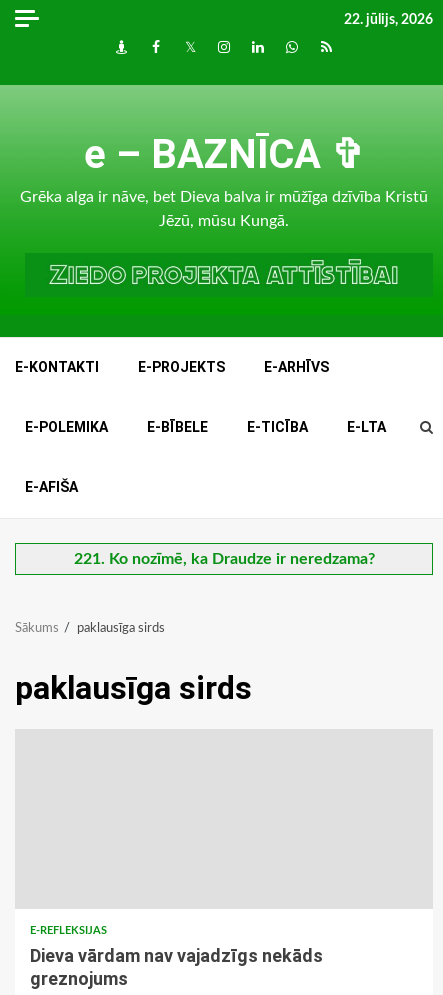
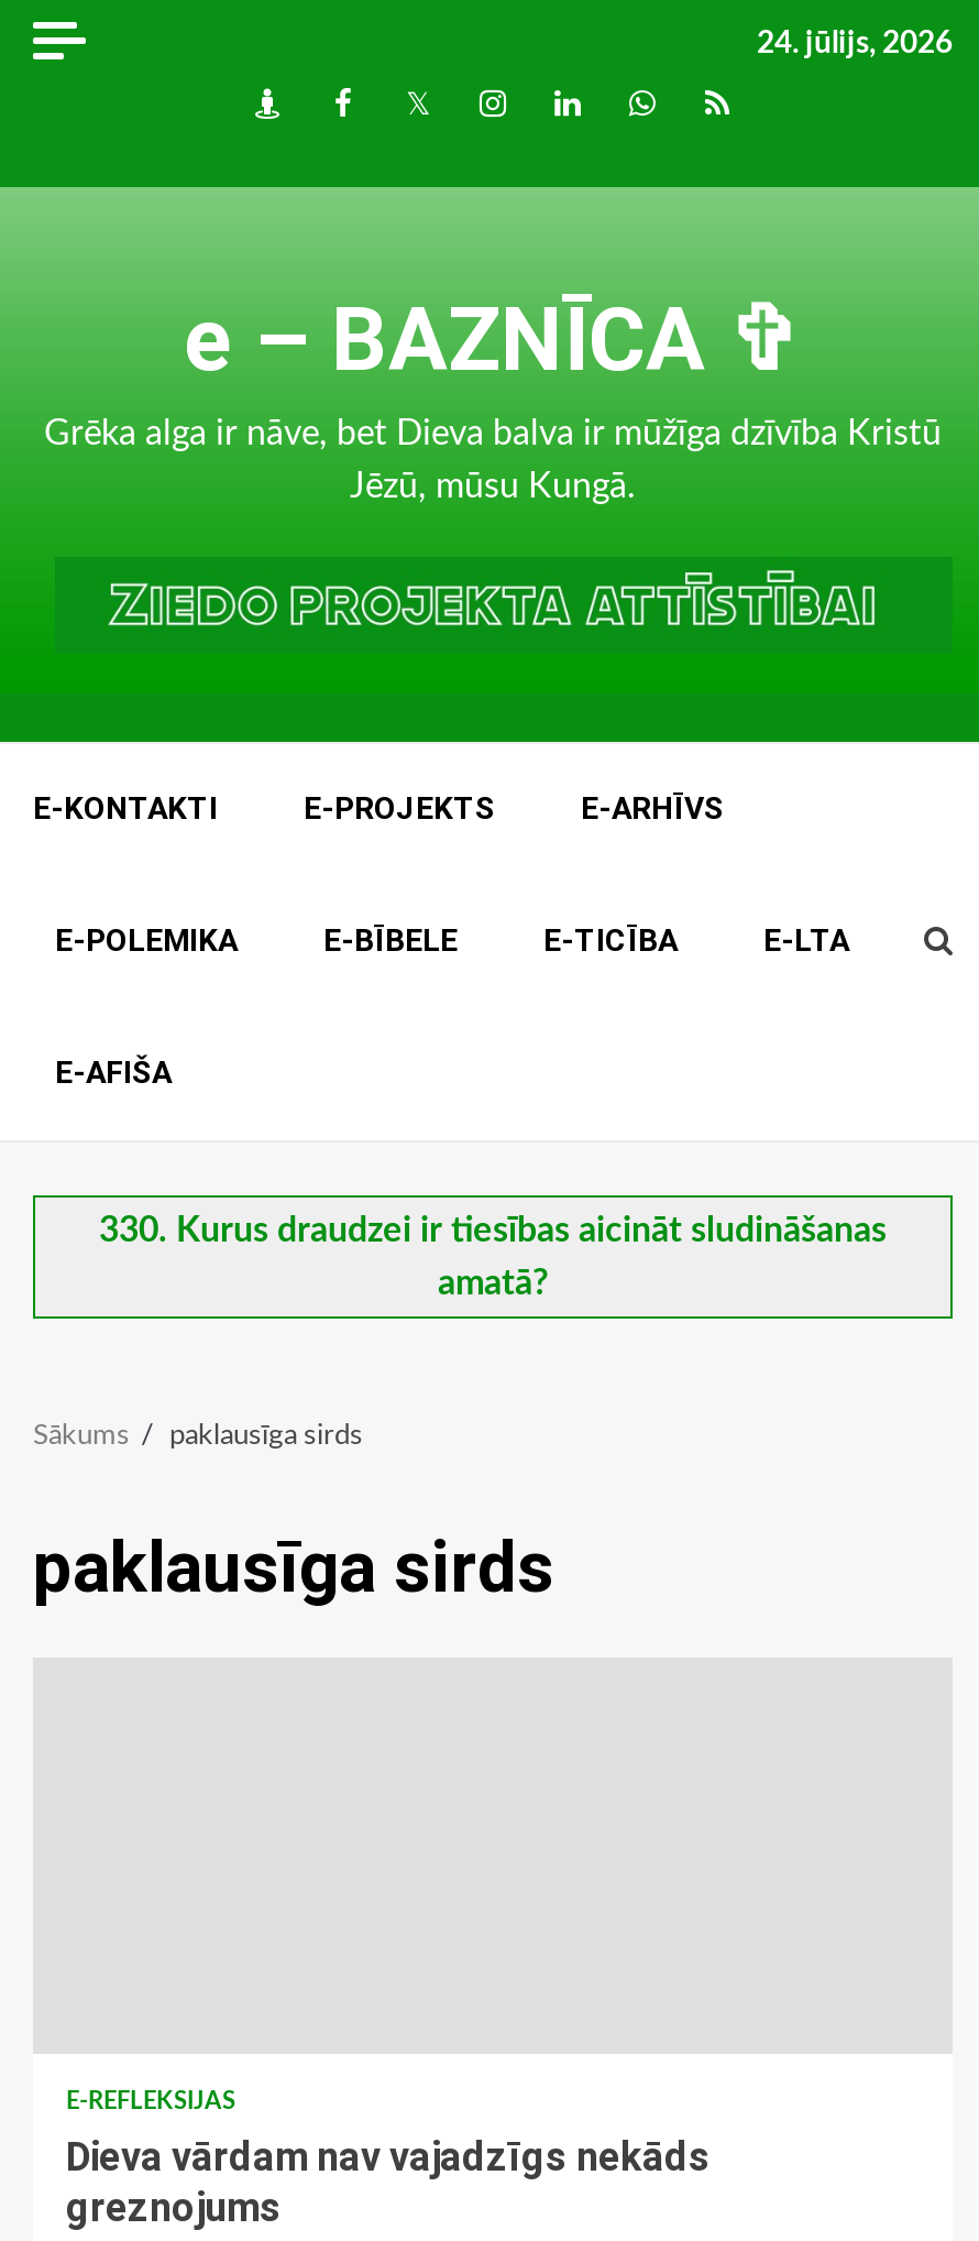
[344,13,433,27] 22. jūlijs, 2026 -> [757,29,953,59] 24. jūlijs, 2026
[73,551,374,567] 221. Ko nozīmē, ka Draudze ir neredzama? -> [99,1213,887,1301] 330. Kurus draudzei ir tiesības aicināt sludināšanas | amatā?

